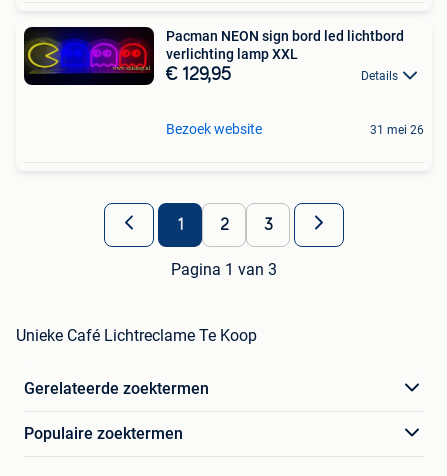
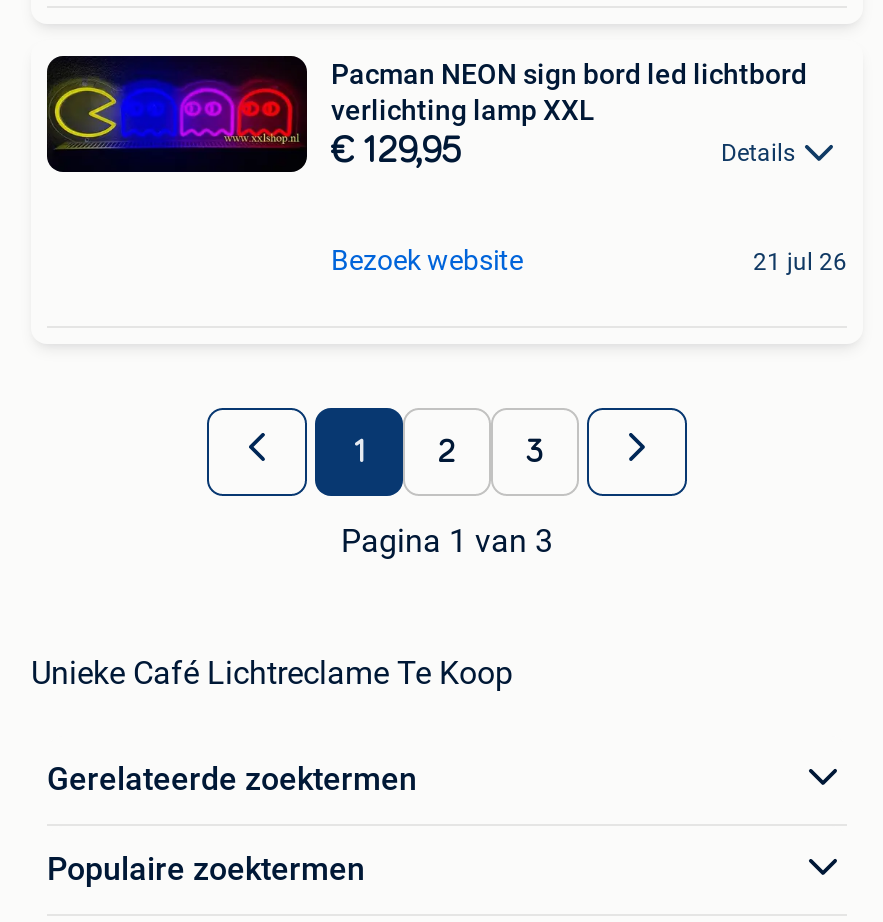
[370,123,424,137] 31 mei 26 -> [753,248,847,276] 21 jul 26

